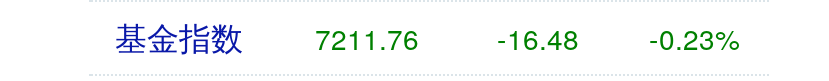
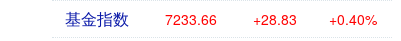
[315,19,419,59] 7211.76 -> [165,9,217,29] 7233.66
[497,19,579,59] -16.48 -> [253,9,297,29] +28.83
[649,19,739,59] -0.23% -> [329,9,377,29] +0.40%

